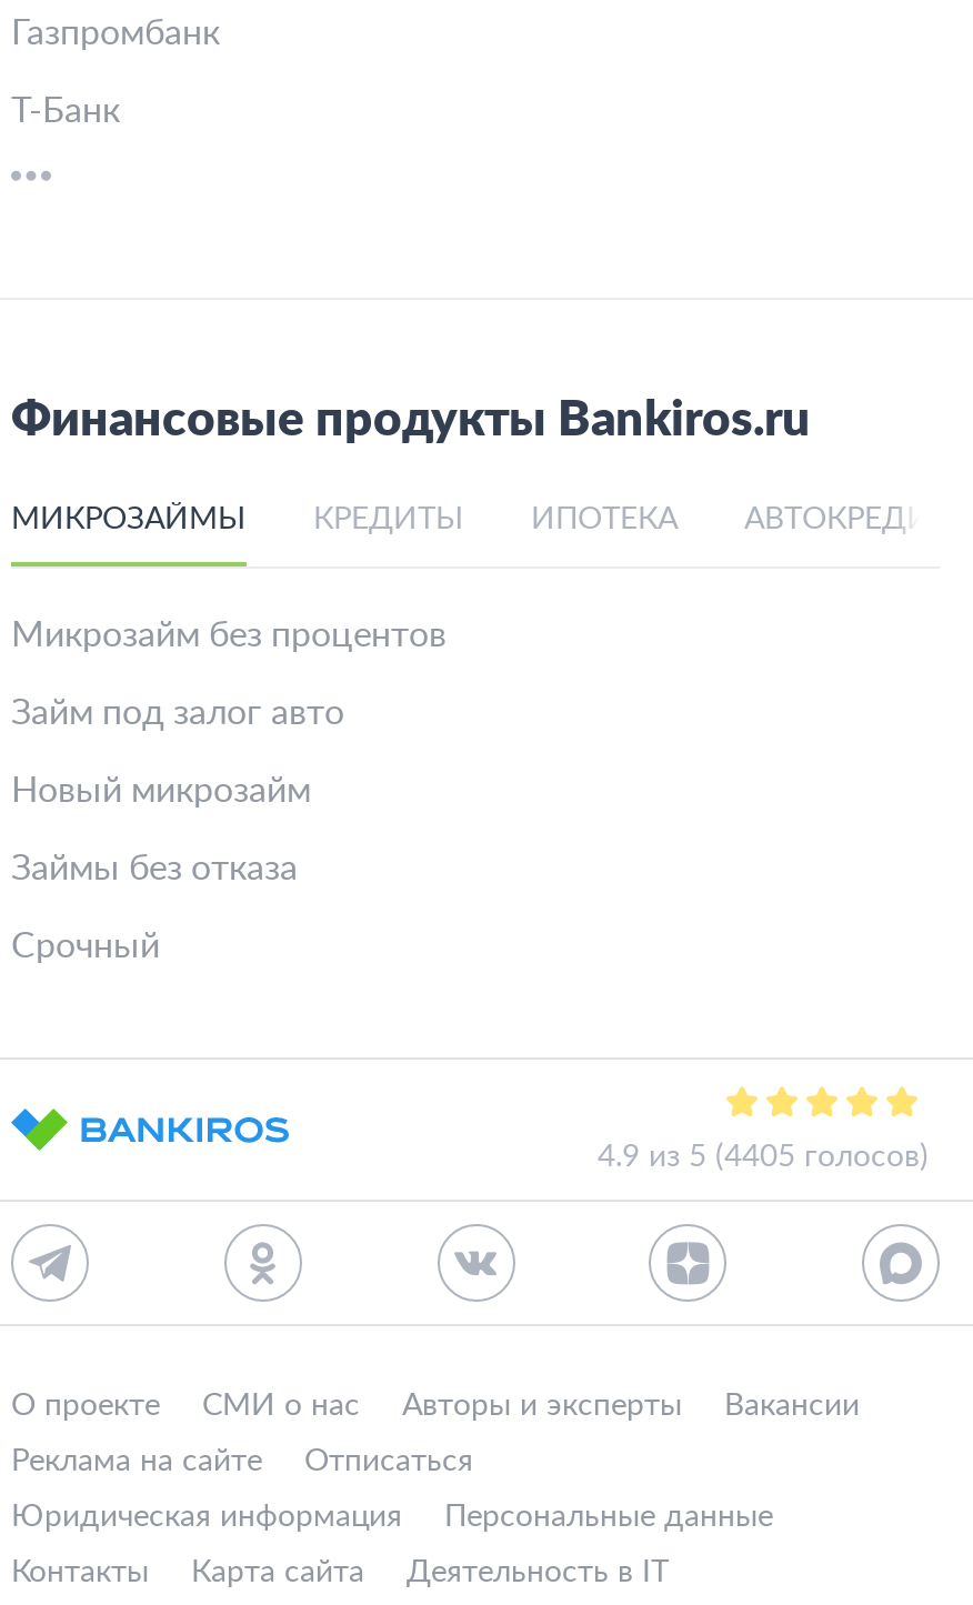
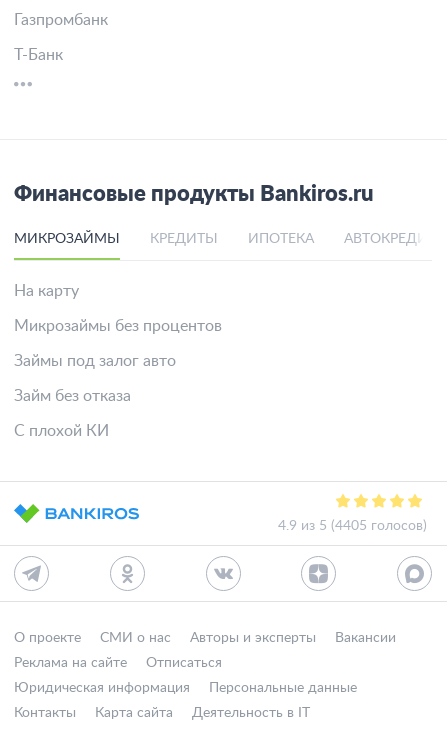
[11,618,447,653] Микрозайм без процентов -> [14,283,79,299] На карту
[11,695,344,731] Займ под залог авто -> [14,318,222,334] Микрозаймы без процентов
[11,773,311,809] Новый микрозайм -> [14,353,176,369] Займы под залог авто
[11,851,298,886] Займы без отказа -> [14,388,131,404] Займ без отказа
[11,929,160,964] Срочный -> [14,423,109,439] С плохой КИ

